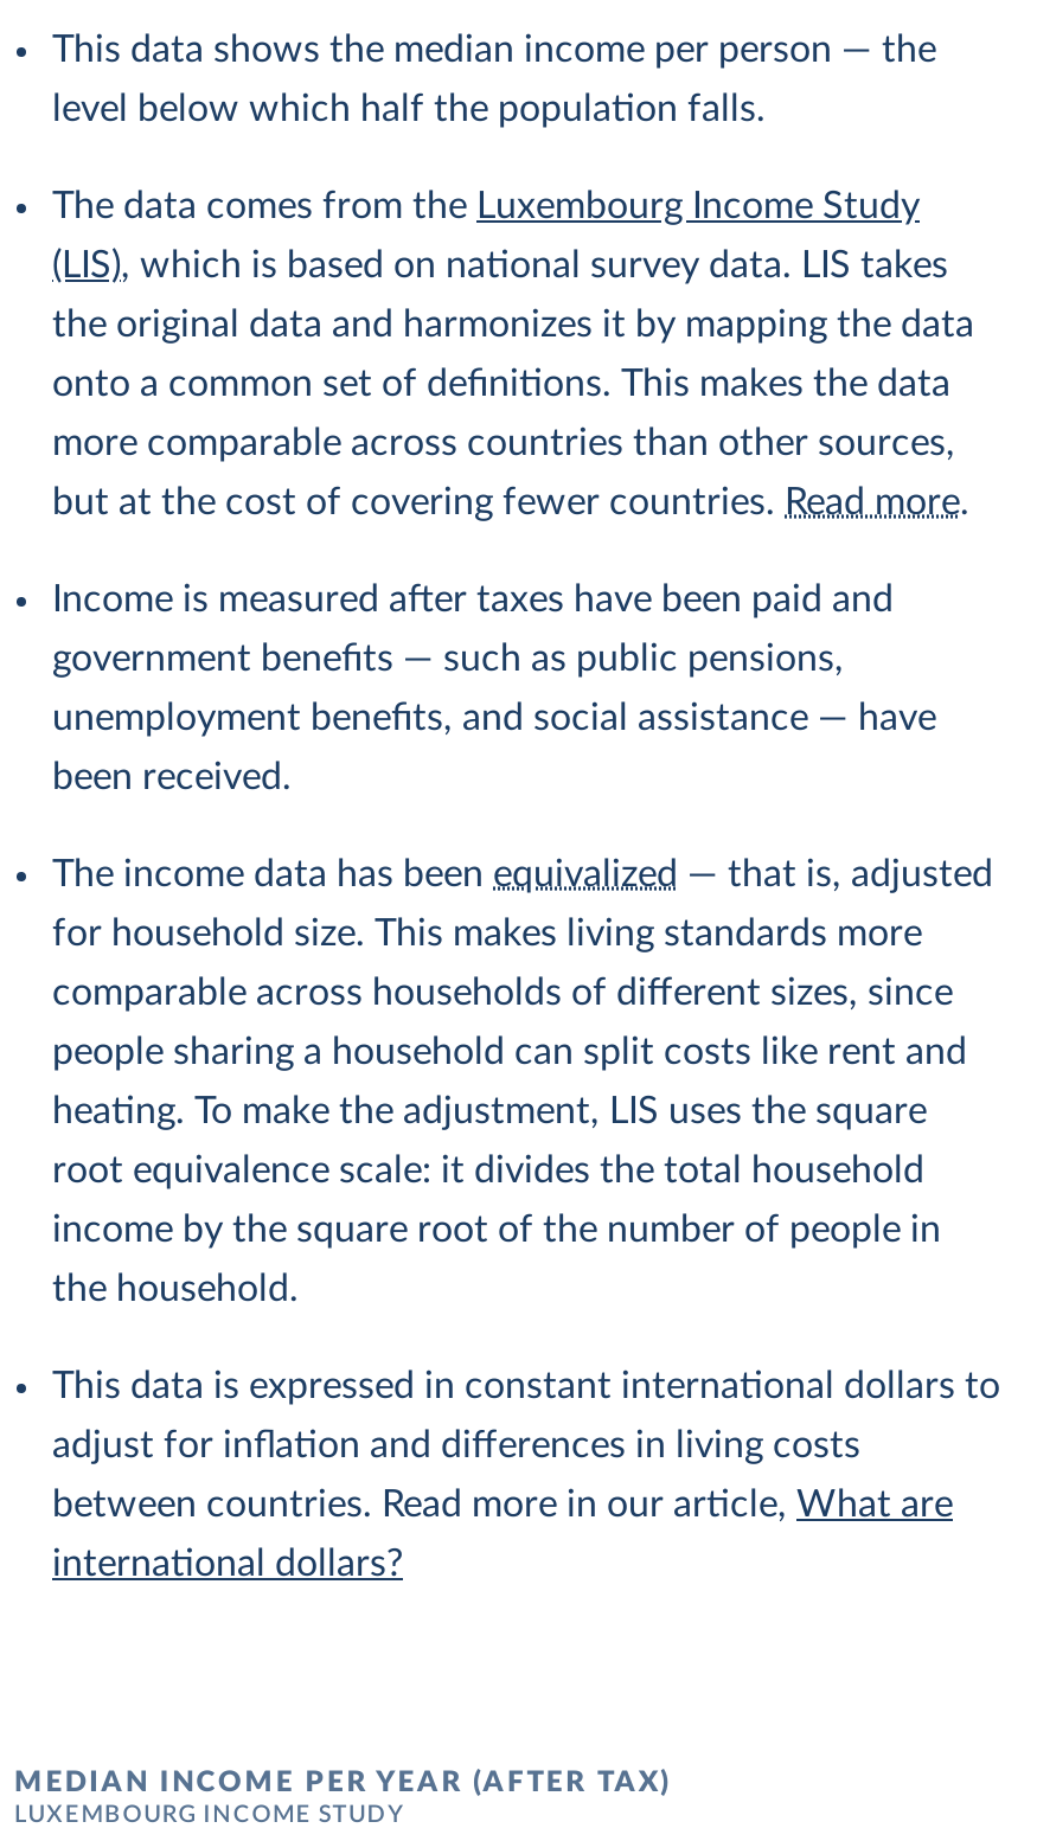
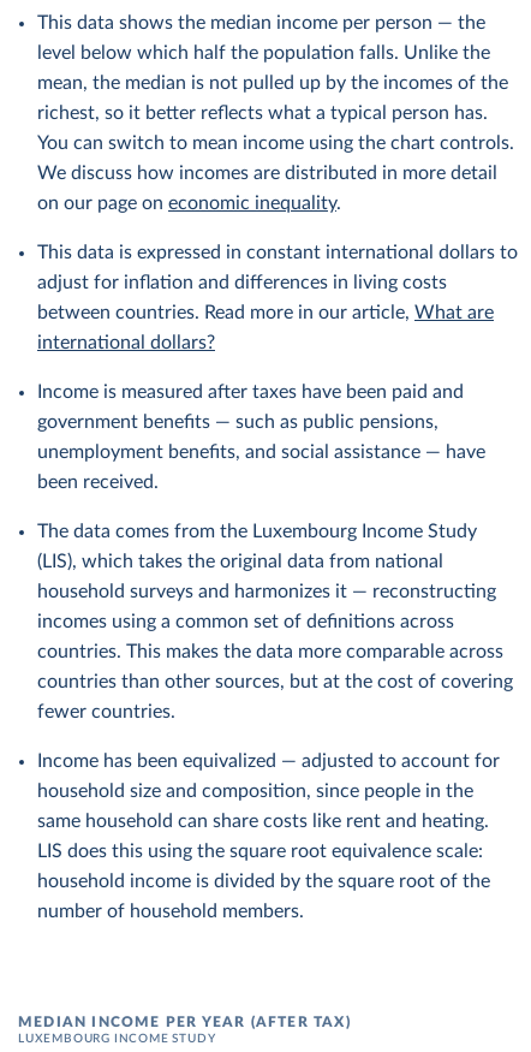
[52,90,993,1308] level below which half the population falls. | (LIS), which is based on national survey data. LIS takes | the original data and harmonizes it by mapping the data | onto a common set of definitions. This makes the data | more comparable across countries than other sources, | but at the cost of covering fewer countries. Read more. | The income data has been equivalized — that is, adjusted | for household size. This makes living standards more | comparable across households of different sizes, since | people sharing a household can split costs like rent and | heating. To make the adjustment, LIS uses the square | root equivalence scale: it divides the total household | income by the square root of the number of people in | the household. -> [37,43,514,213] level below which half the population falls. Unlike the | mean, the median is not pulled up by the incomes of the | richest, so it better reflects what a typical person has. | You can switch to mean income using the chart controls. | We discuss how incomes are distributed in more detail | on our page on economic inequality.
moved [52,187,936,796] -> [37,382,485,541]: Income is measured after taxes have been paid and | government benefits — such as public pensions, | unemployment benefits, and social assistance — have | been received. | The data comes from the Luxembourg Income Study
moved [52,1367,1000,1583] -> [37,243,518,352]: This data is expressed in constant international dollars to | adjust for inflation and differences in living costs | between countries. Read more in our article, What are | international dollars?
none -> [37,552,513,921] (LIS), which takes the original data from national | household surveys and harmonizes it — reconstructing | incomes using a common set of definitions across | countries. This makes the data more comparable across | countries than other sources, but at the cost of covering | fewer countries. | Income has been equivalized — adjusted to account for | household size and composition, since people in the | same household can share costs like rent and heating. | LIS does this using the square root equivalence scale: | household income is divided by the square root of the | number of household members.

